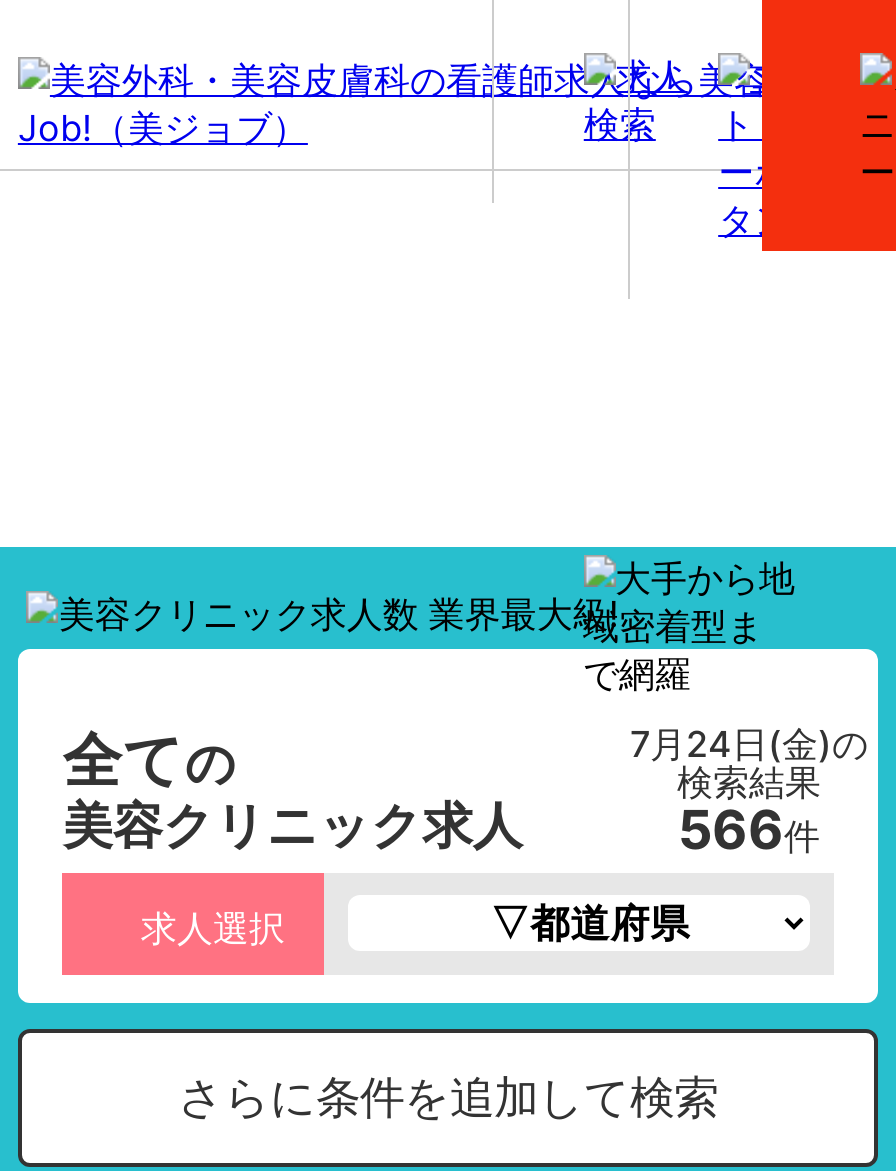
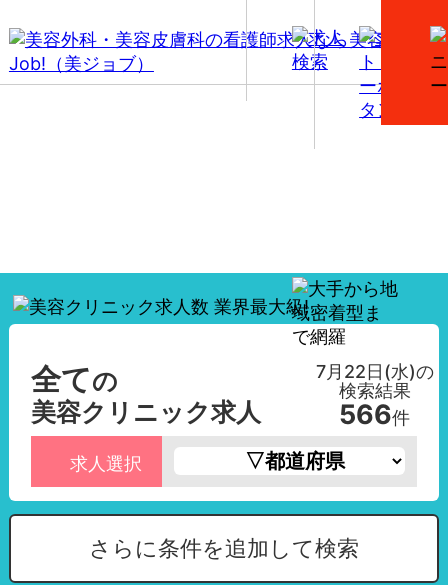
[630,723,868,765] 7月24日(金)の -> [315,361,433,382] 7月22日(水)の

